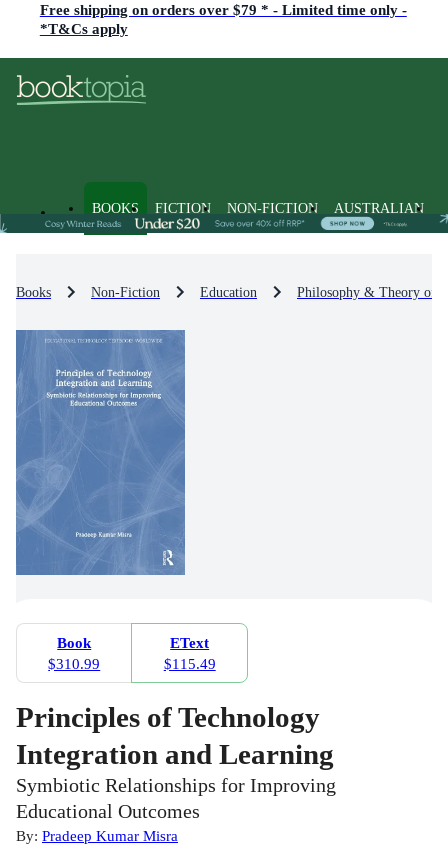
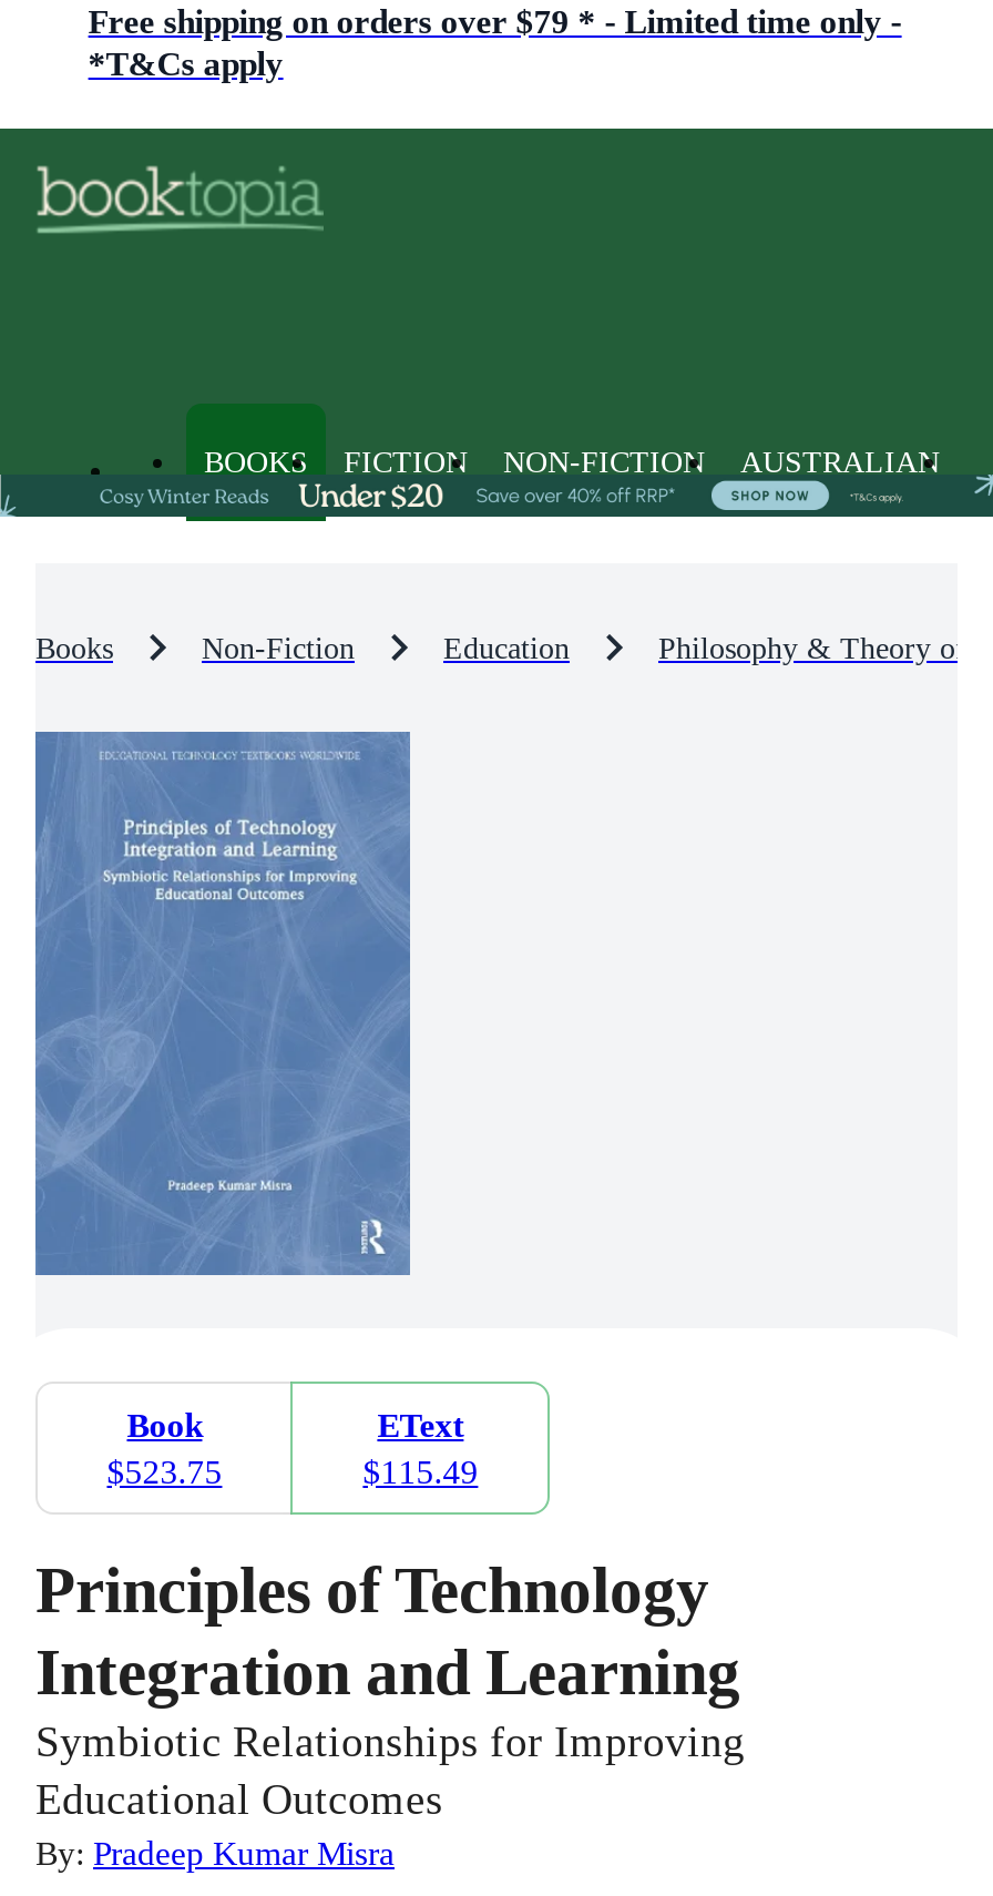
[48,655,100,672] $310.99 -> [107,1453,222,1491] $523.75

